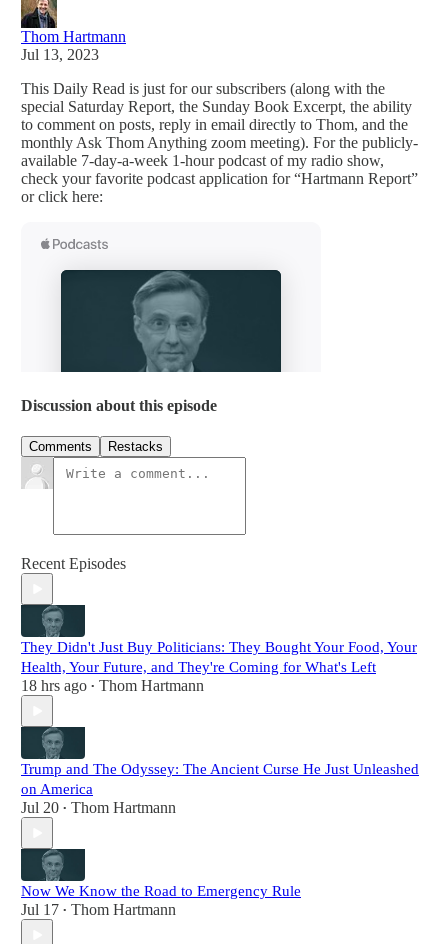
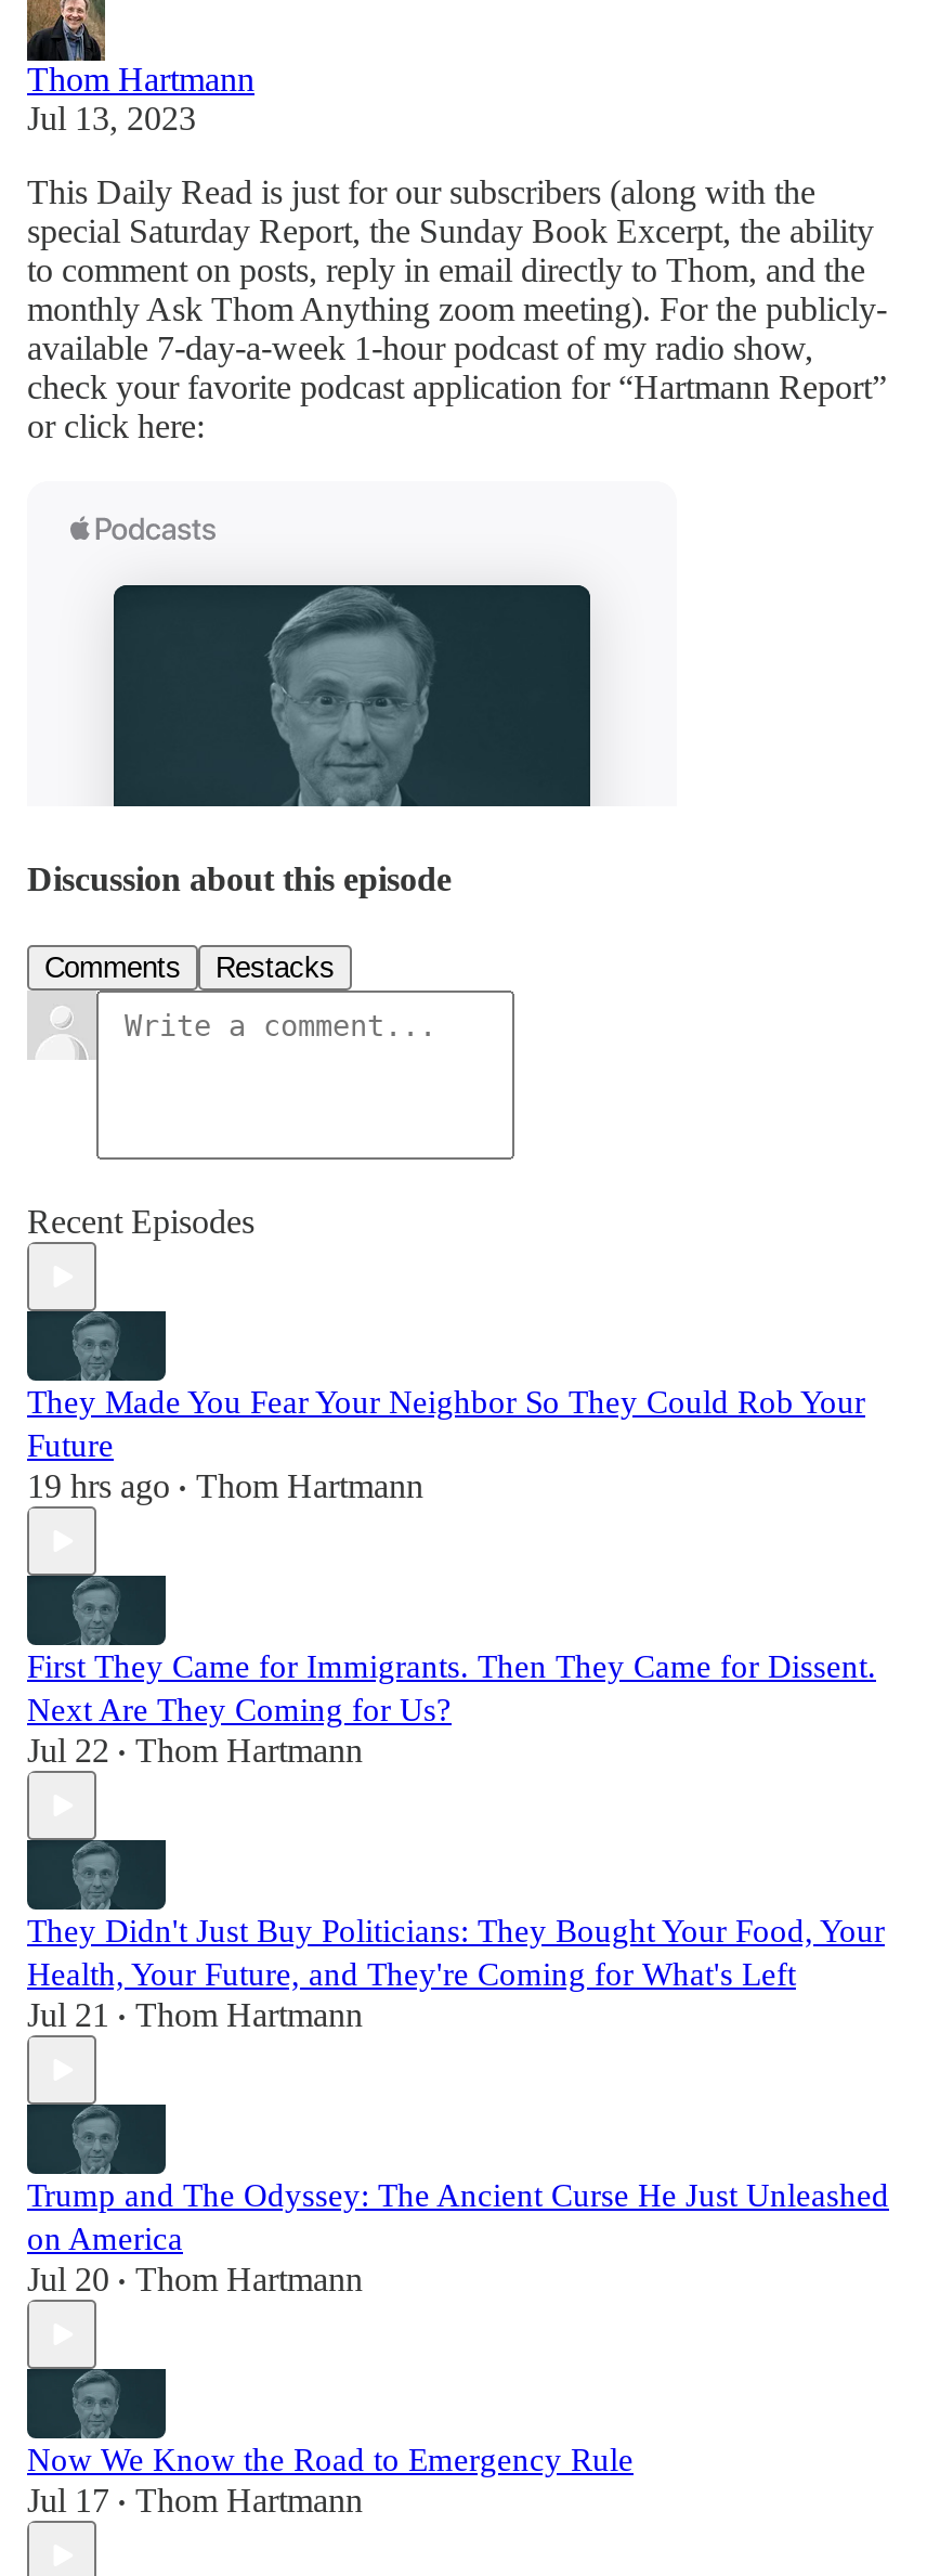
none -> [27,1386,865,1505] They Made You Fear Your Neighbor So They Could Rob Your | Future | 19 hrs ago • Thom Hartmann
none -> [27,1650,876,1769] First They Came for Immigrants. Then They Came for Dissent. | Next Are They Coming for Us? | Jul 22 • Thom Hartmann
[21,677,204,694] 18 hrs ago • Thom Hartmann -> [27,1997,363,2034] Jul 21 • Thom Hartmann

